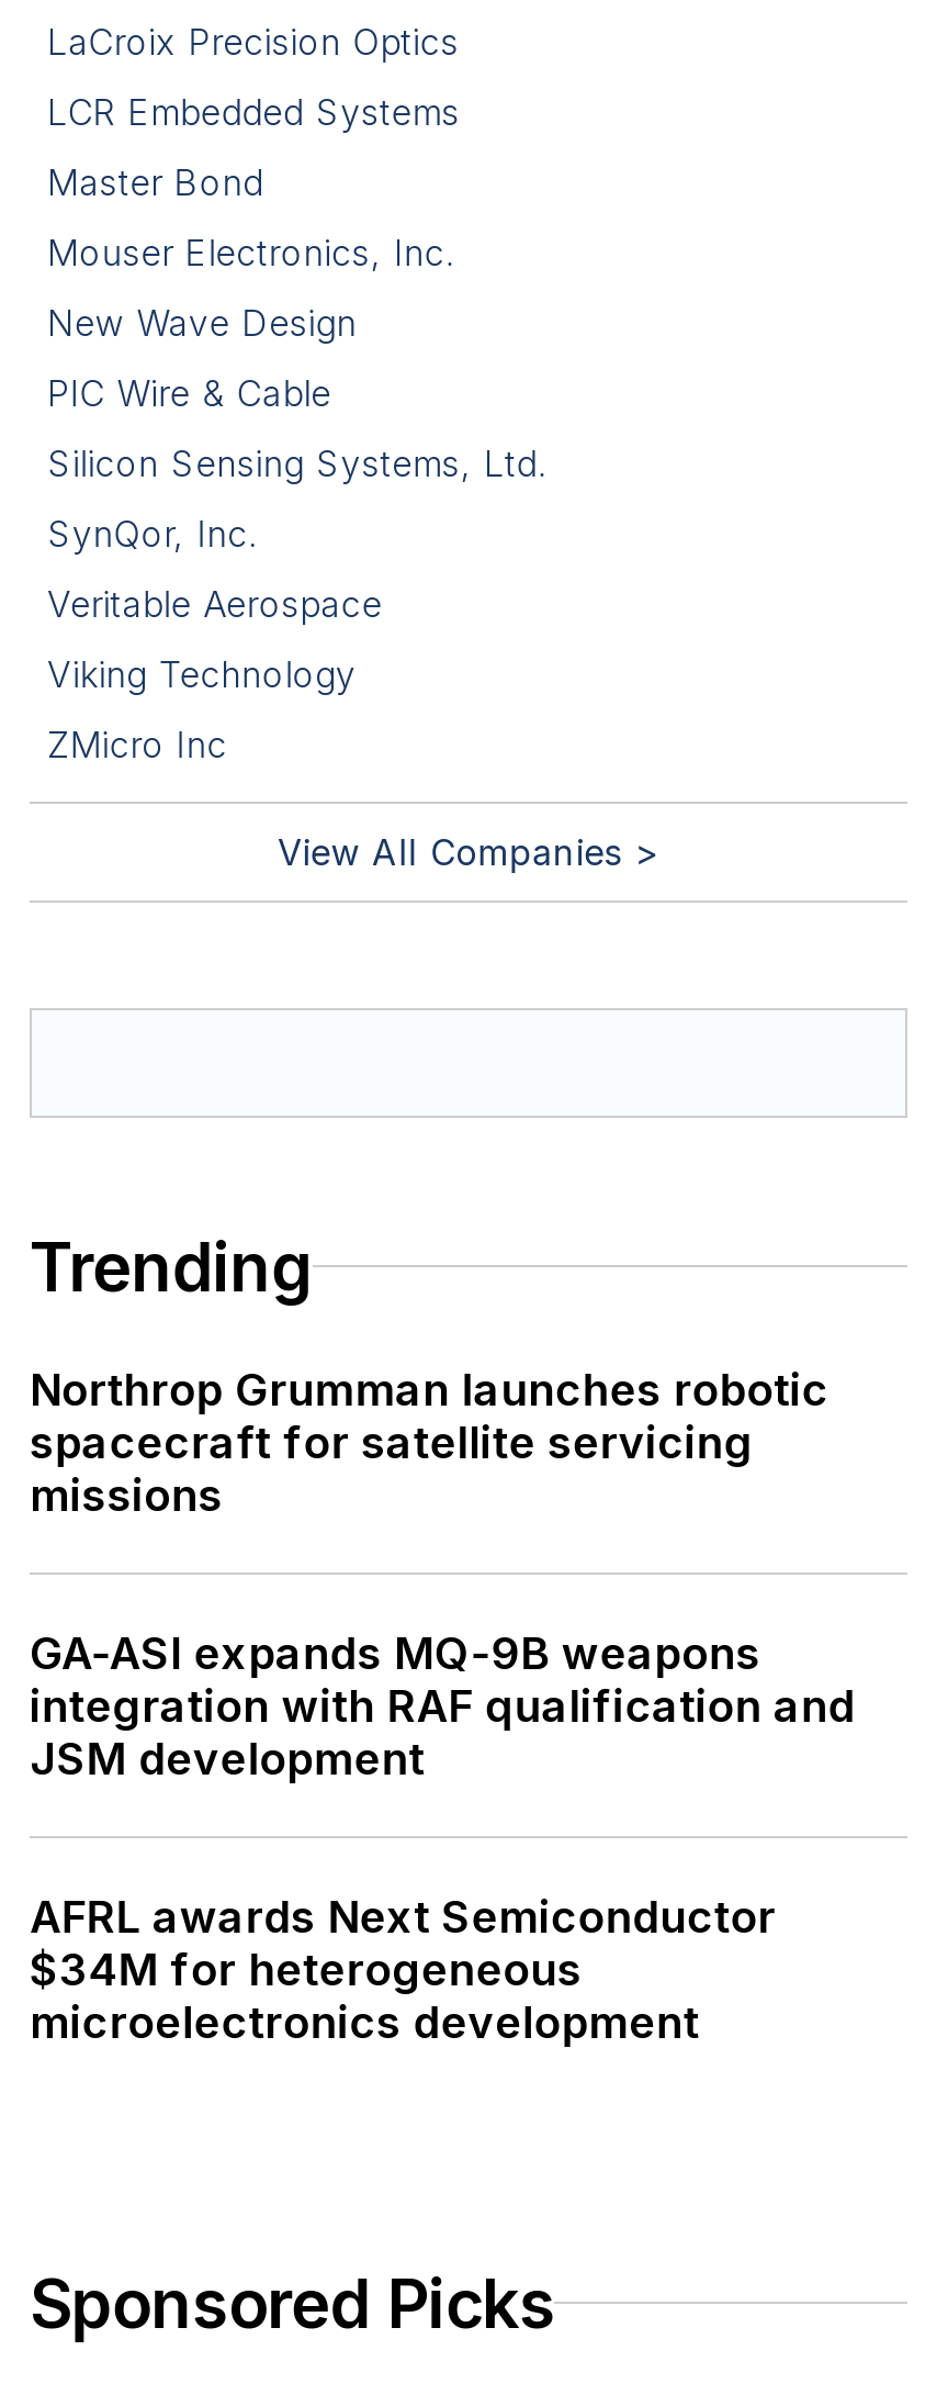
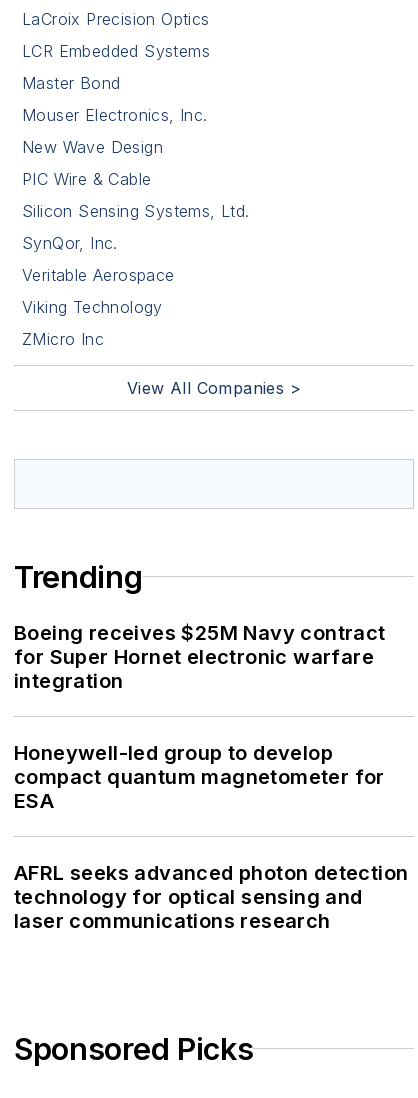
[30,1363,829,1521] Northrop Grumman launches robotic | spacecraft for satellite servicing | missions -> [14,621,386,693] Boeing receives $25M Navy contract | for Super Hornet electronic warfare | integration
[30,1627,855,1785] GA-ASI expands MQ-9B weapons | integration with RAF qualification and | JSM development -> [14,741,385,813] Honeywell-led group to develop | compact quantum magnetometer for | ESA
[30,1890,776,2048] AFRL awards Next Semiconductor | $34M for heterogeneous | microelectronics development -> [14,861,408,933] AFRL seeks advanced photon detection | technology for optical sensing and | laser communications research

